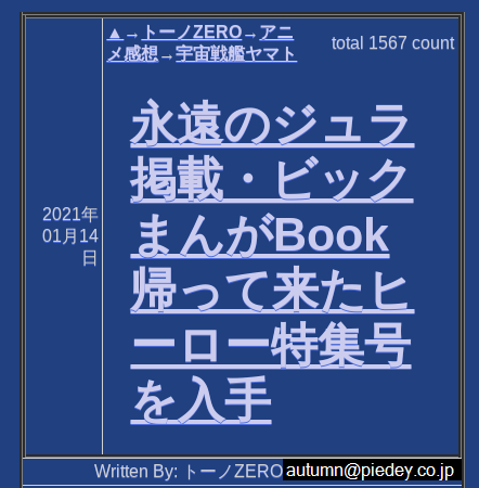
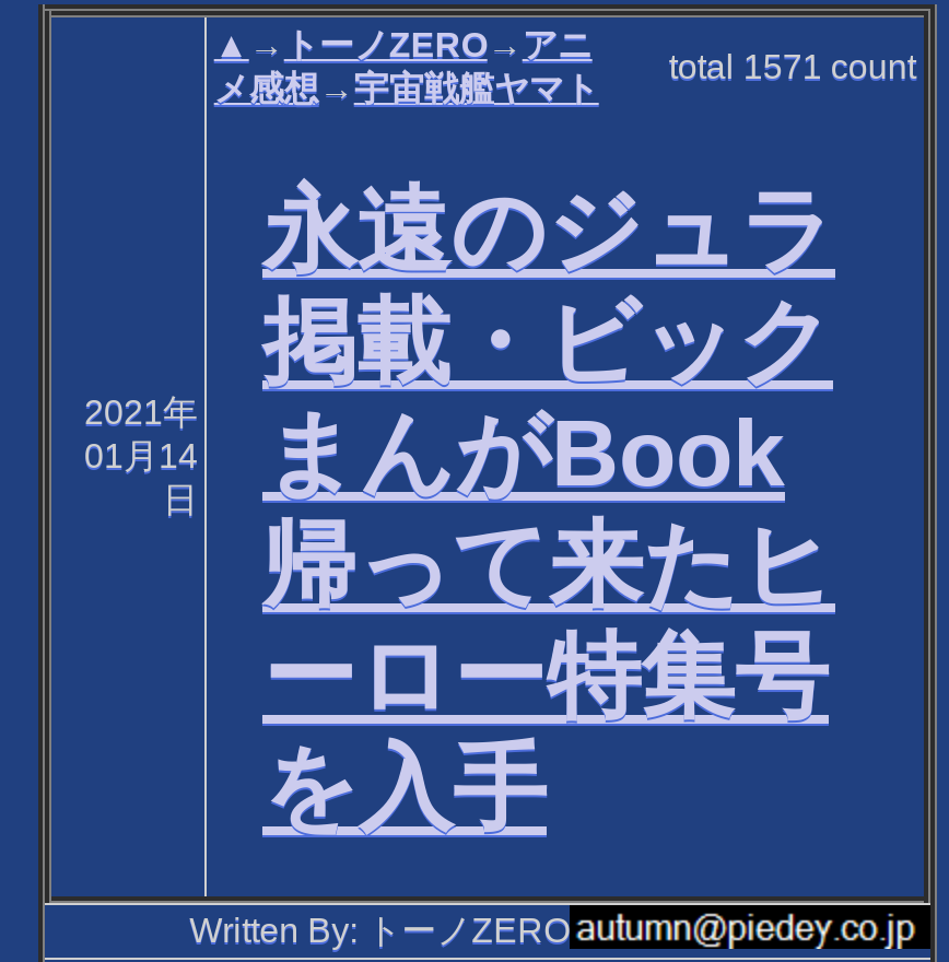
[332,34,454,52] total 1567 count -> [669,49,916,86] total 1571 count

